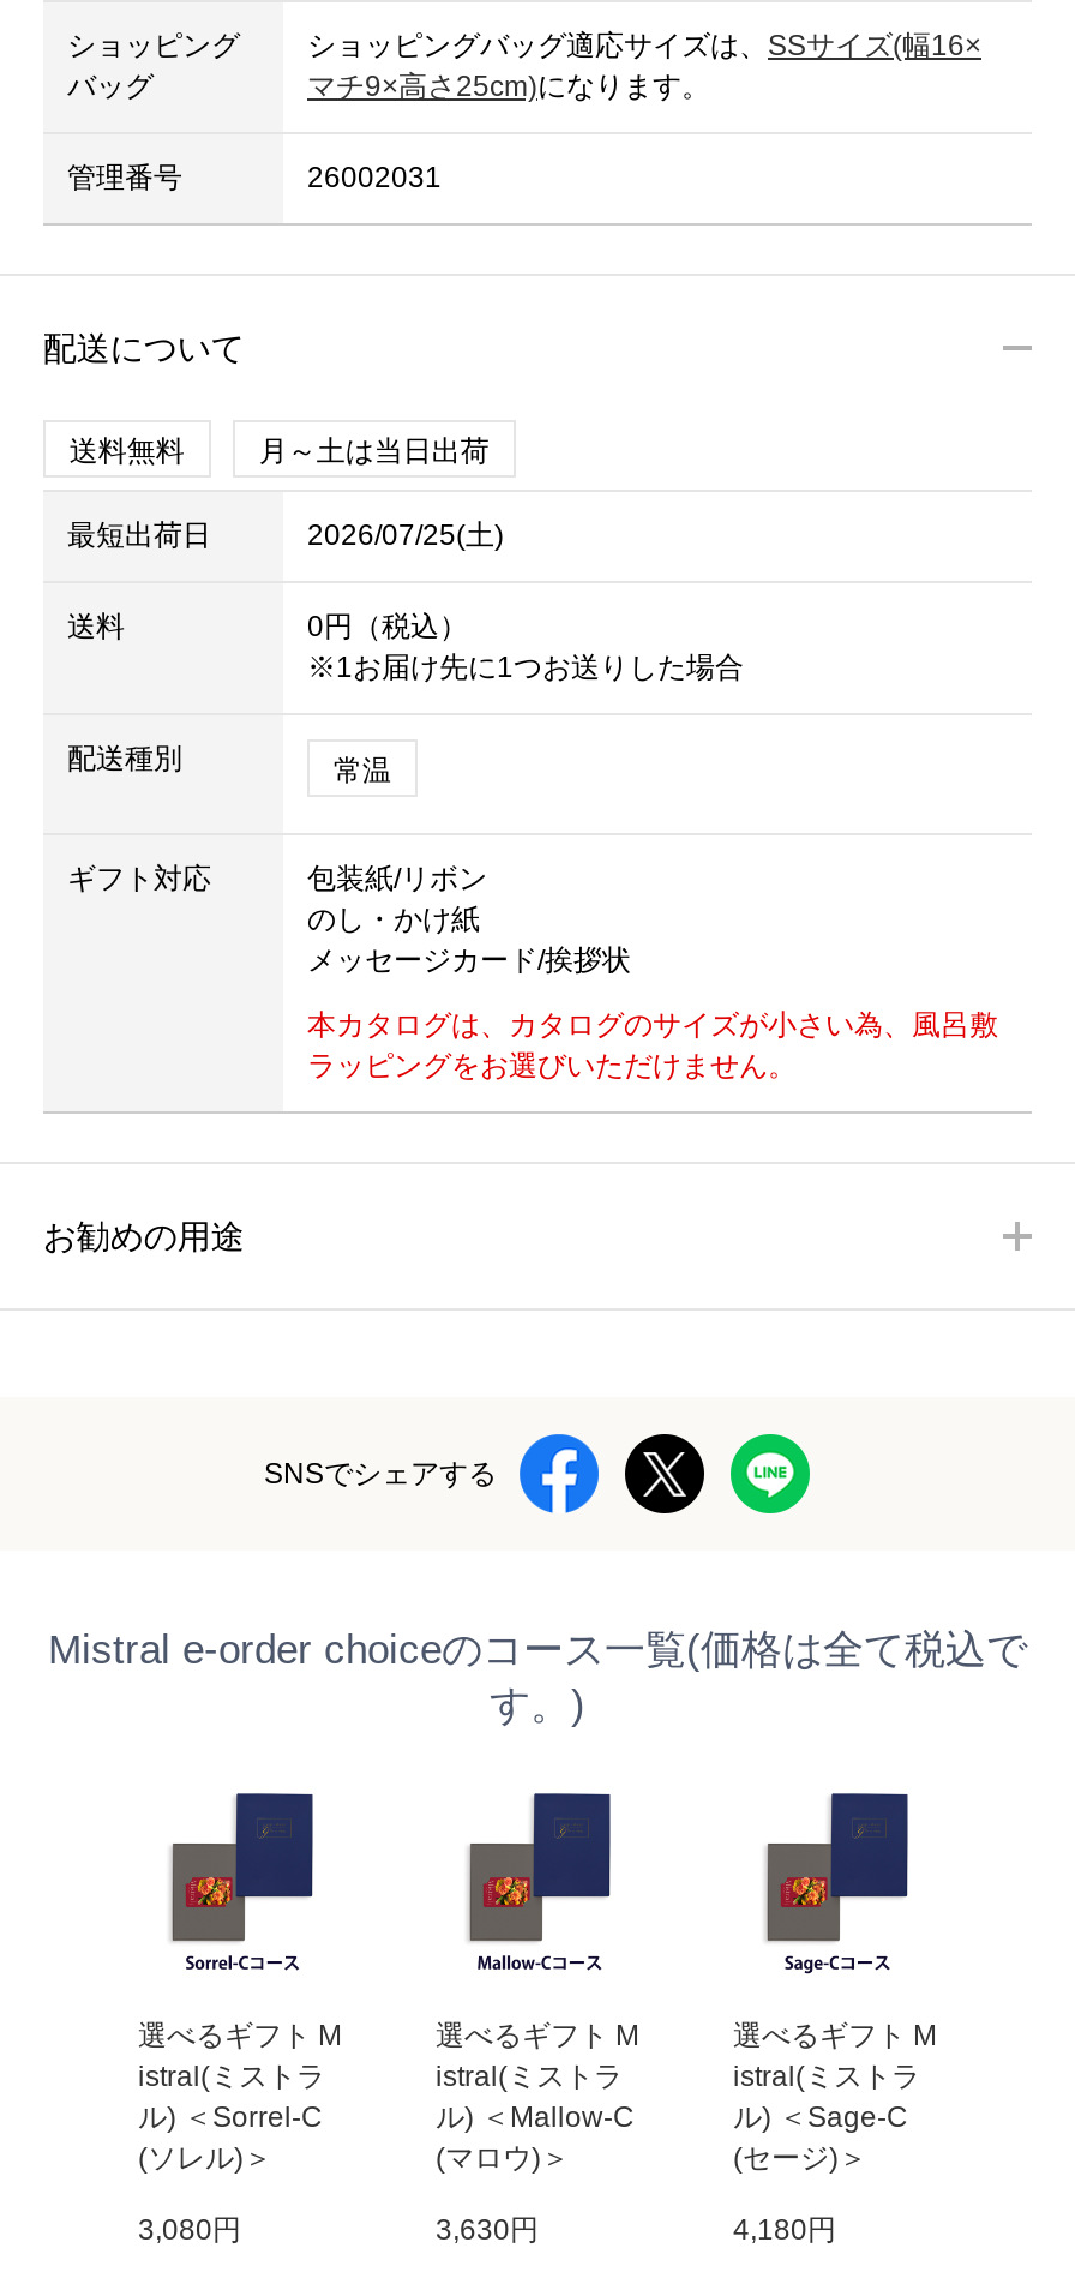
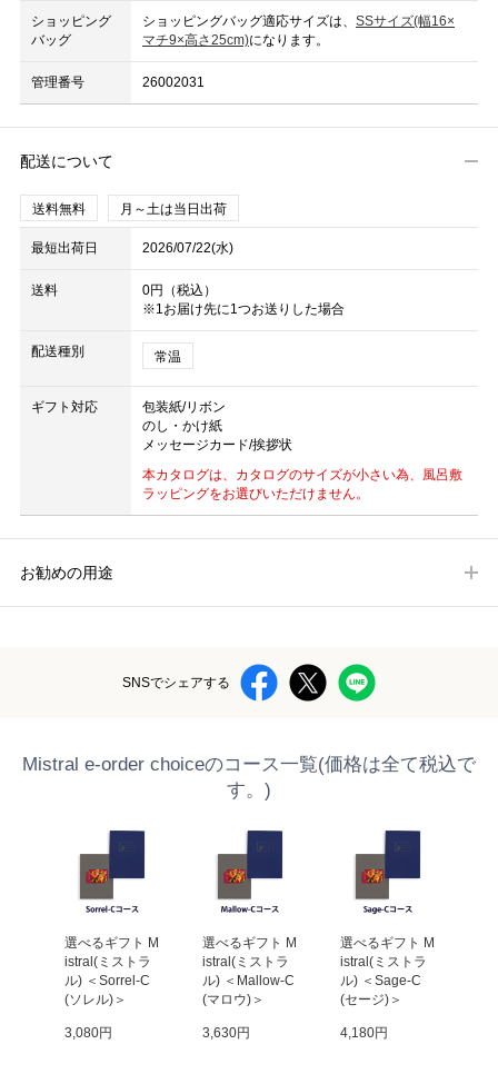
[307,519,504,553] 2026/07/25(土) -> [142,240,233,256] 2026/07/22(水)

